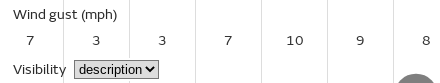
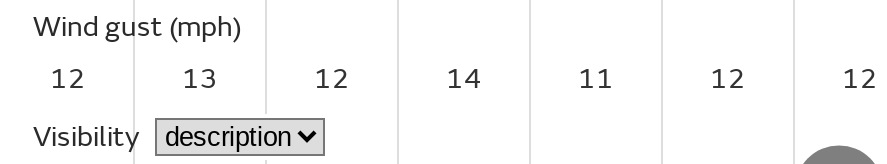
[26,32,35,49] 7 -> [50,62,86,96] 12
[92,32,101,49] 3 -> [182,62,218,96] 13
[158,32,167,49] 3 -> [314,62,350,96] 12
[224,32,233,49] 7 -> [446,62,482,96] 14
[285,32,303,49] 10 -> [578,62,614,96] 11
[356,32,365,49] 9 -> [710,62,746,96] 12
[422,32,431,49] 8 -> [842,62,878,96] 12

